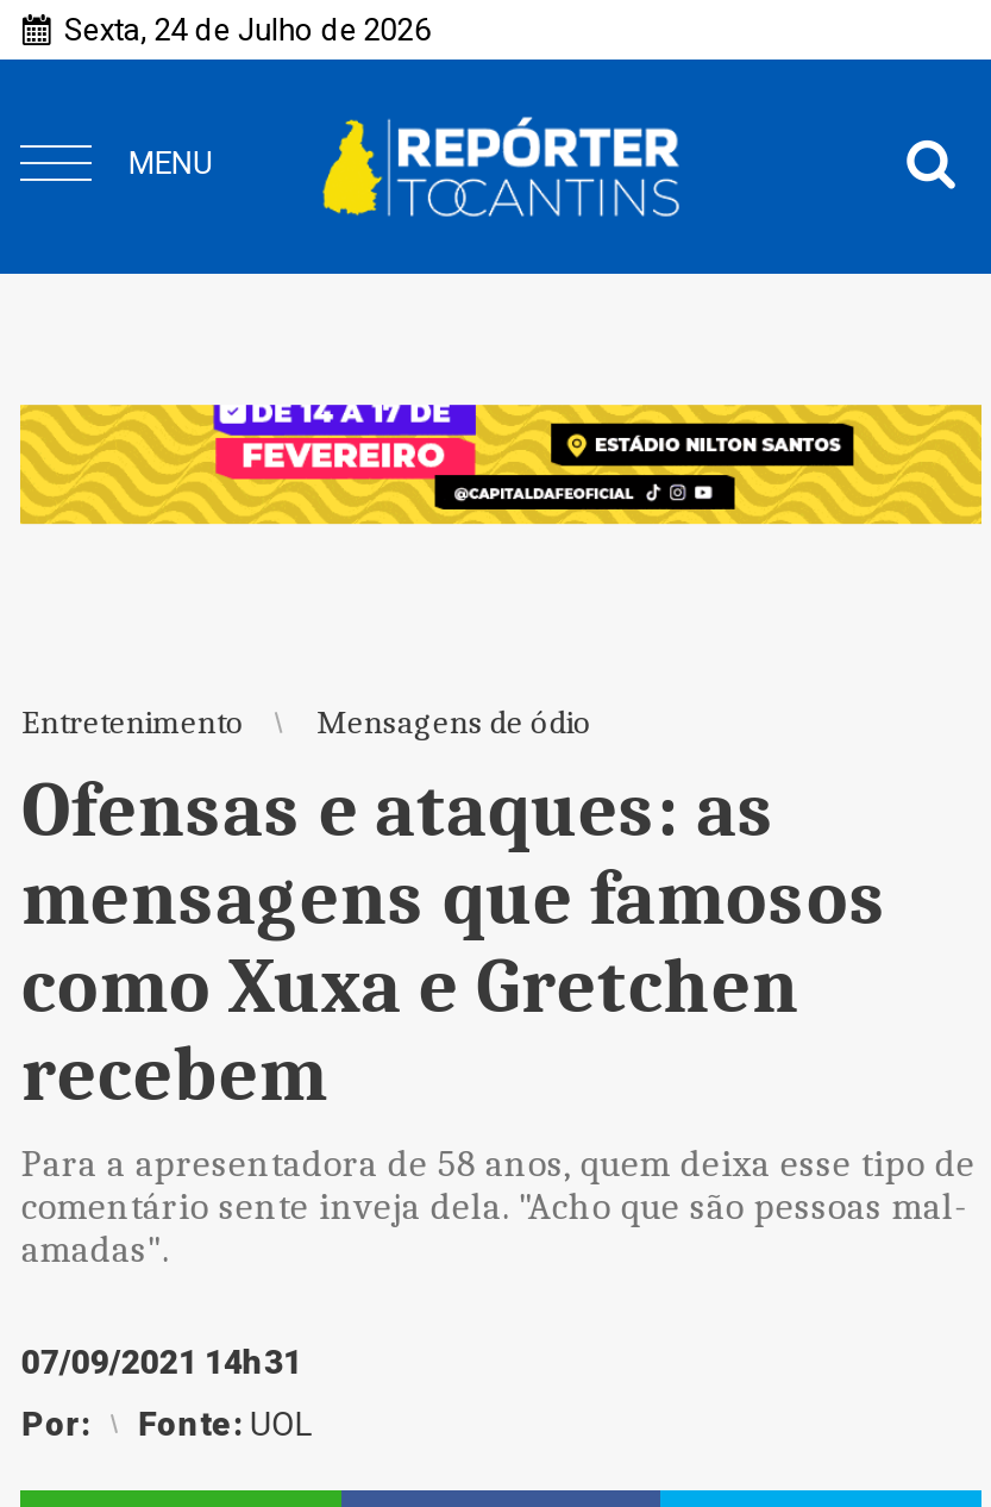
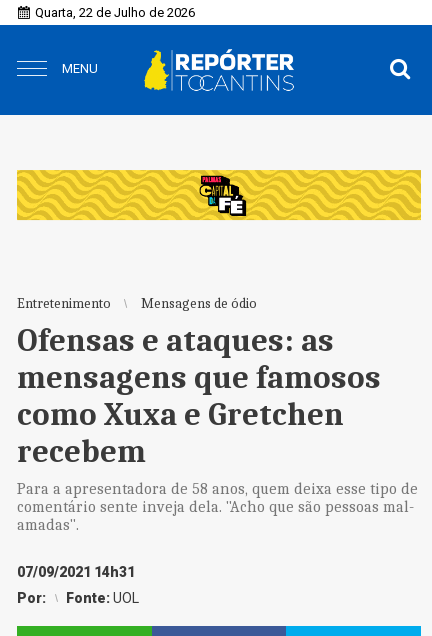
[64,12,430,48] Sexta, 24 de Julho de 2026 -> [35,5,195,20] Quarta, 22 de Julho de 2026
[211,402,855,514] [image] -> [98,169,367,217] [image]

